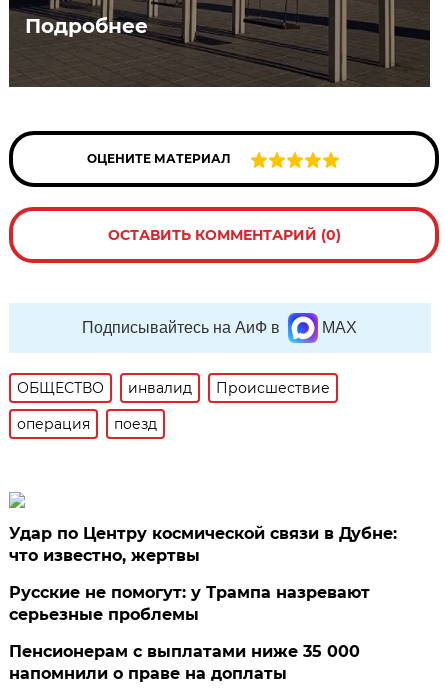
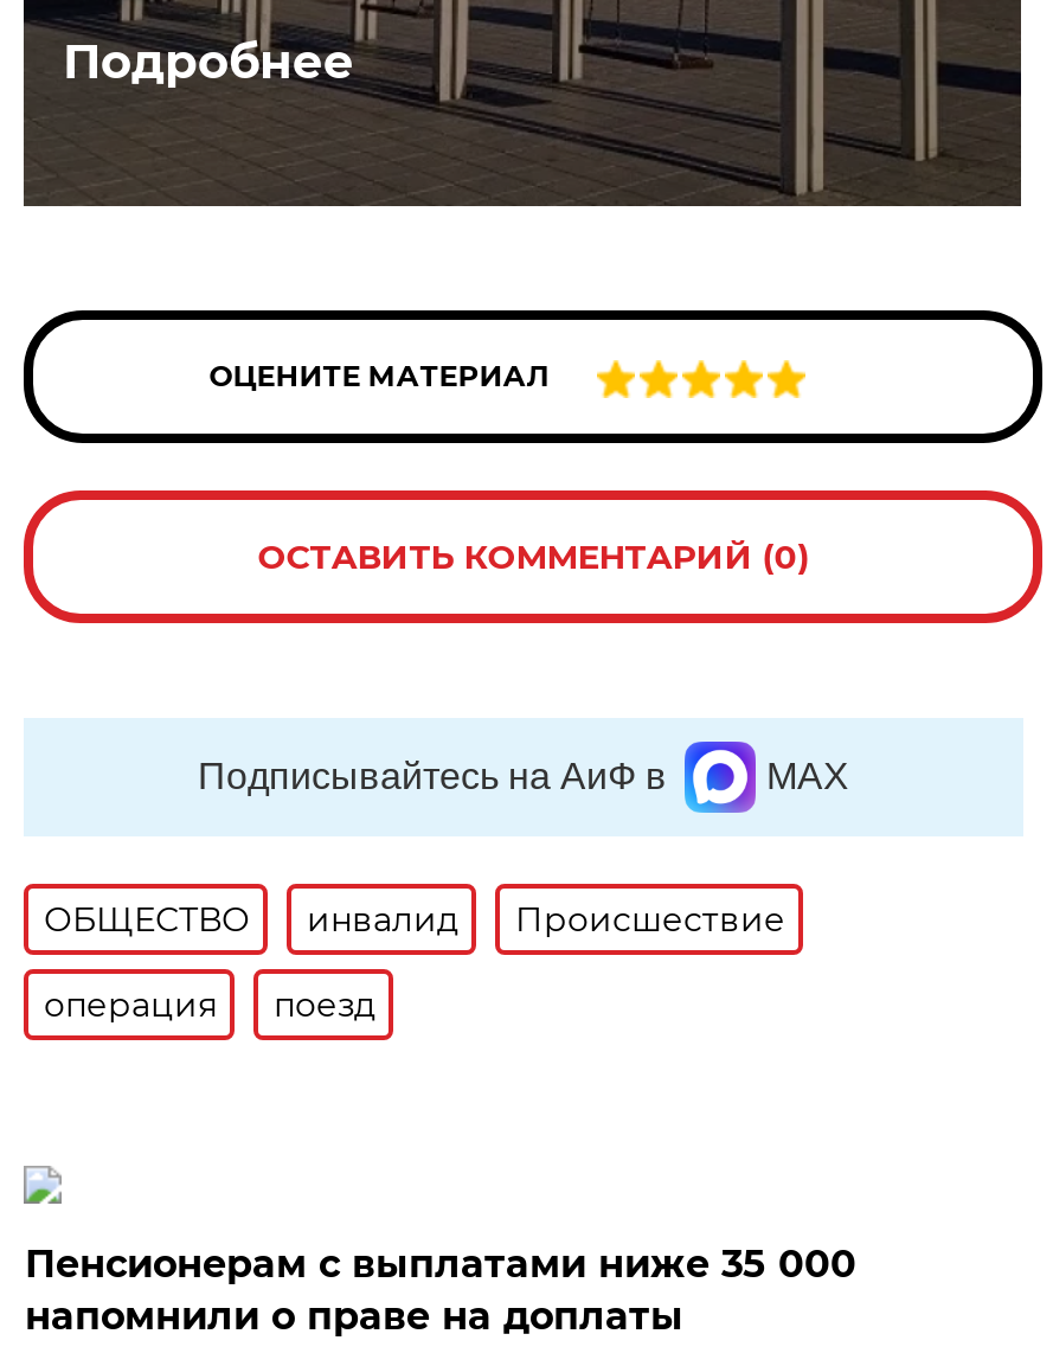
[9,524,397,624] Удар по Центру космической связи в Дубне: | что известно, жертвы | Русские не помогут: у Трампа назревают | серьезные проблемы -> none

